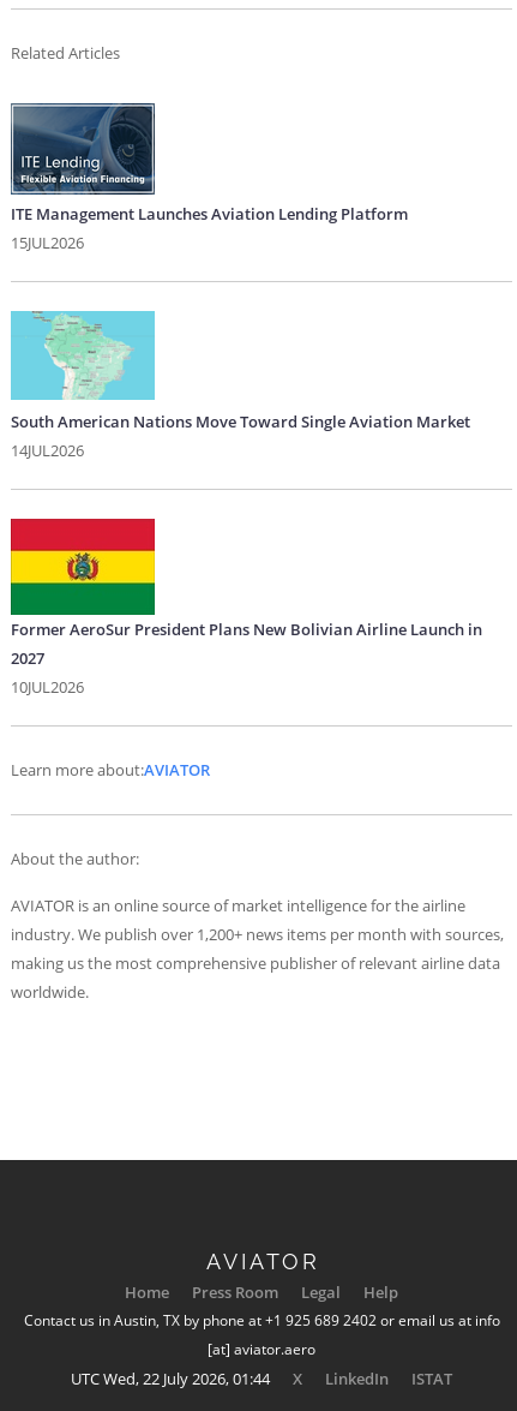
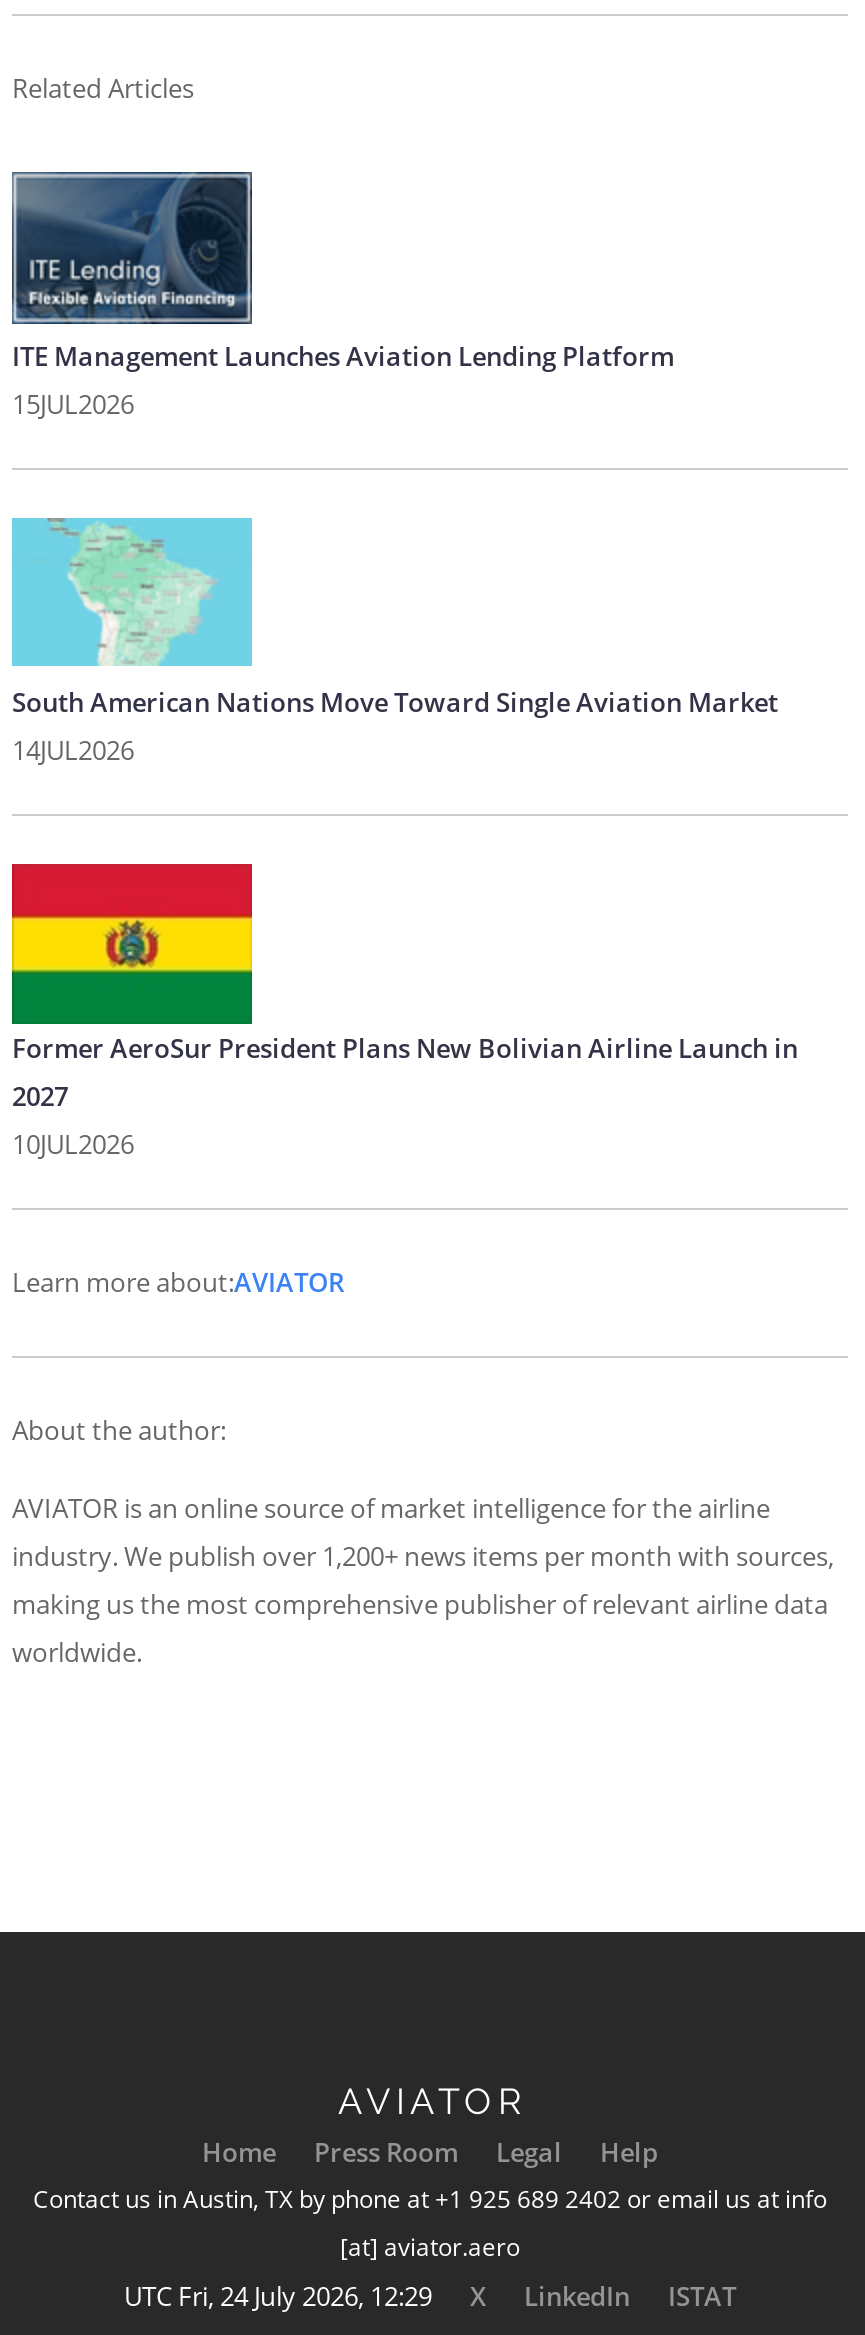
[71,1368,452,1389] UTC Wed, 22 July 2026, 01:44 X LinkedIn ISTAT -> [124,2278,736,2314] UTC Fri, 24 July 2026, 12:29 X LinkedIn ISTAT

